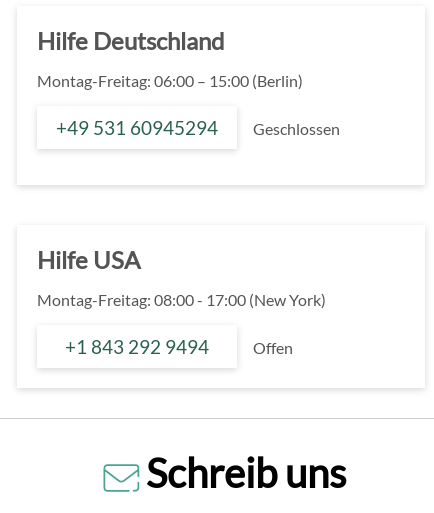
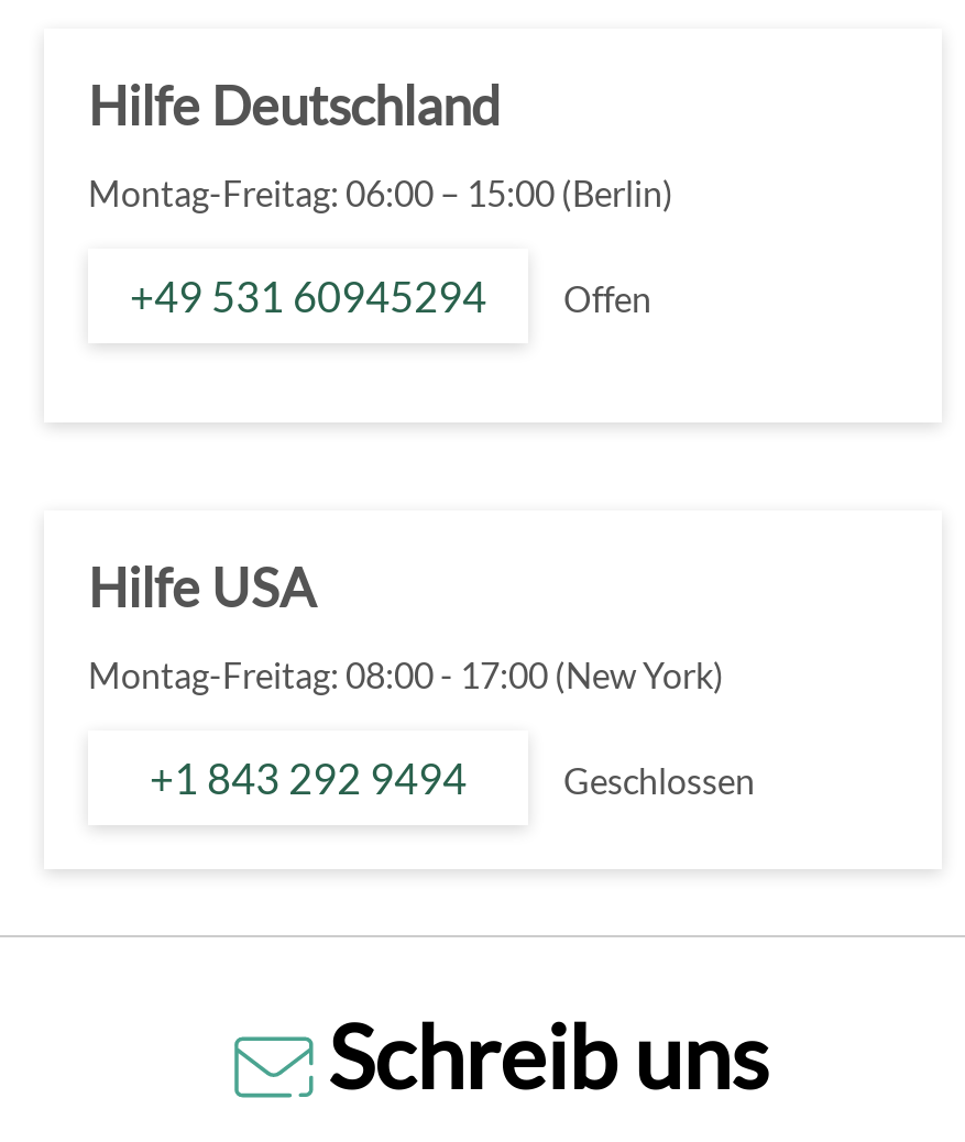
moved [253,119,340,138] -> [563,759,755,801]: Geschlossen
moved [253,338,293,357] -> [563,277,651,319]: Offen

